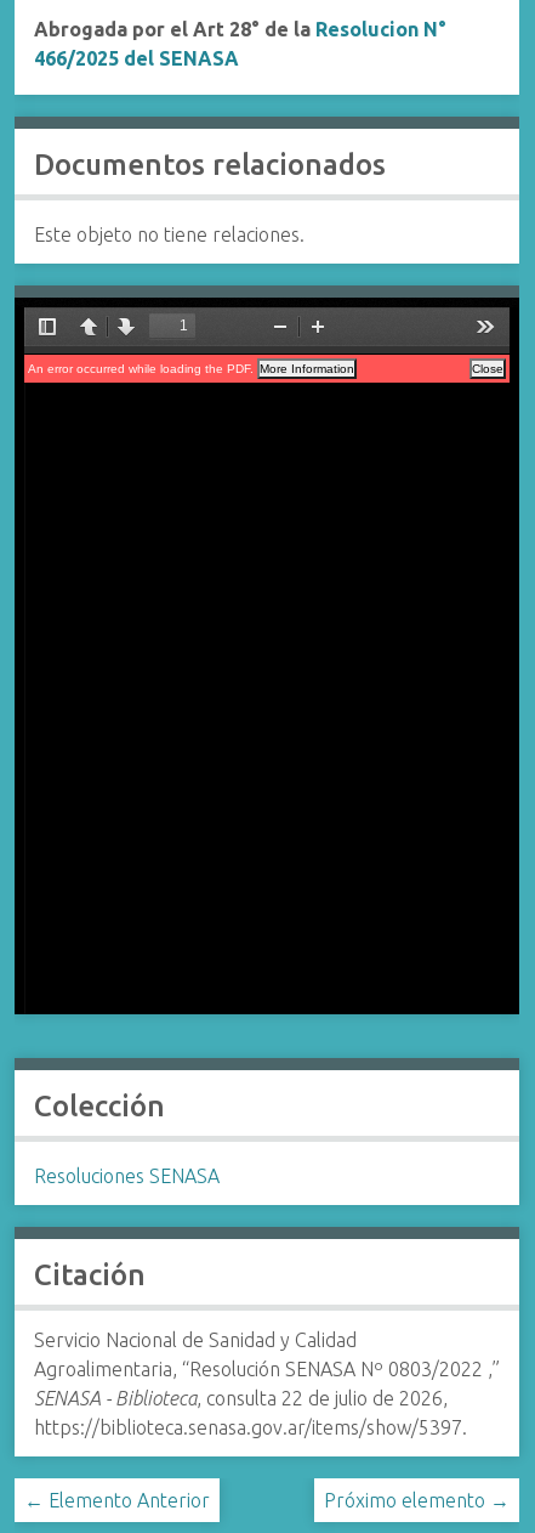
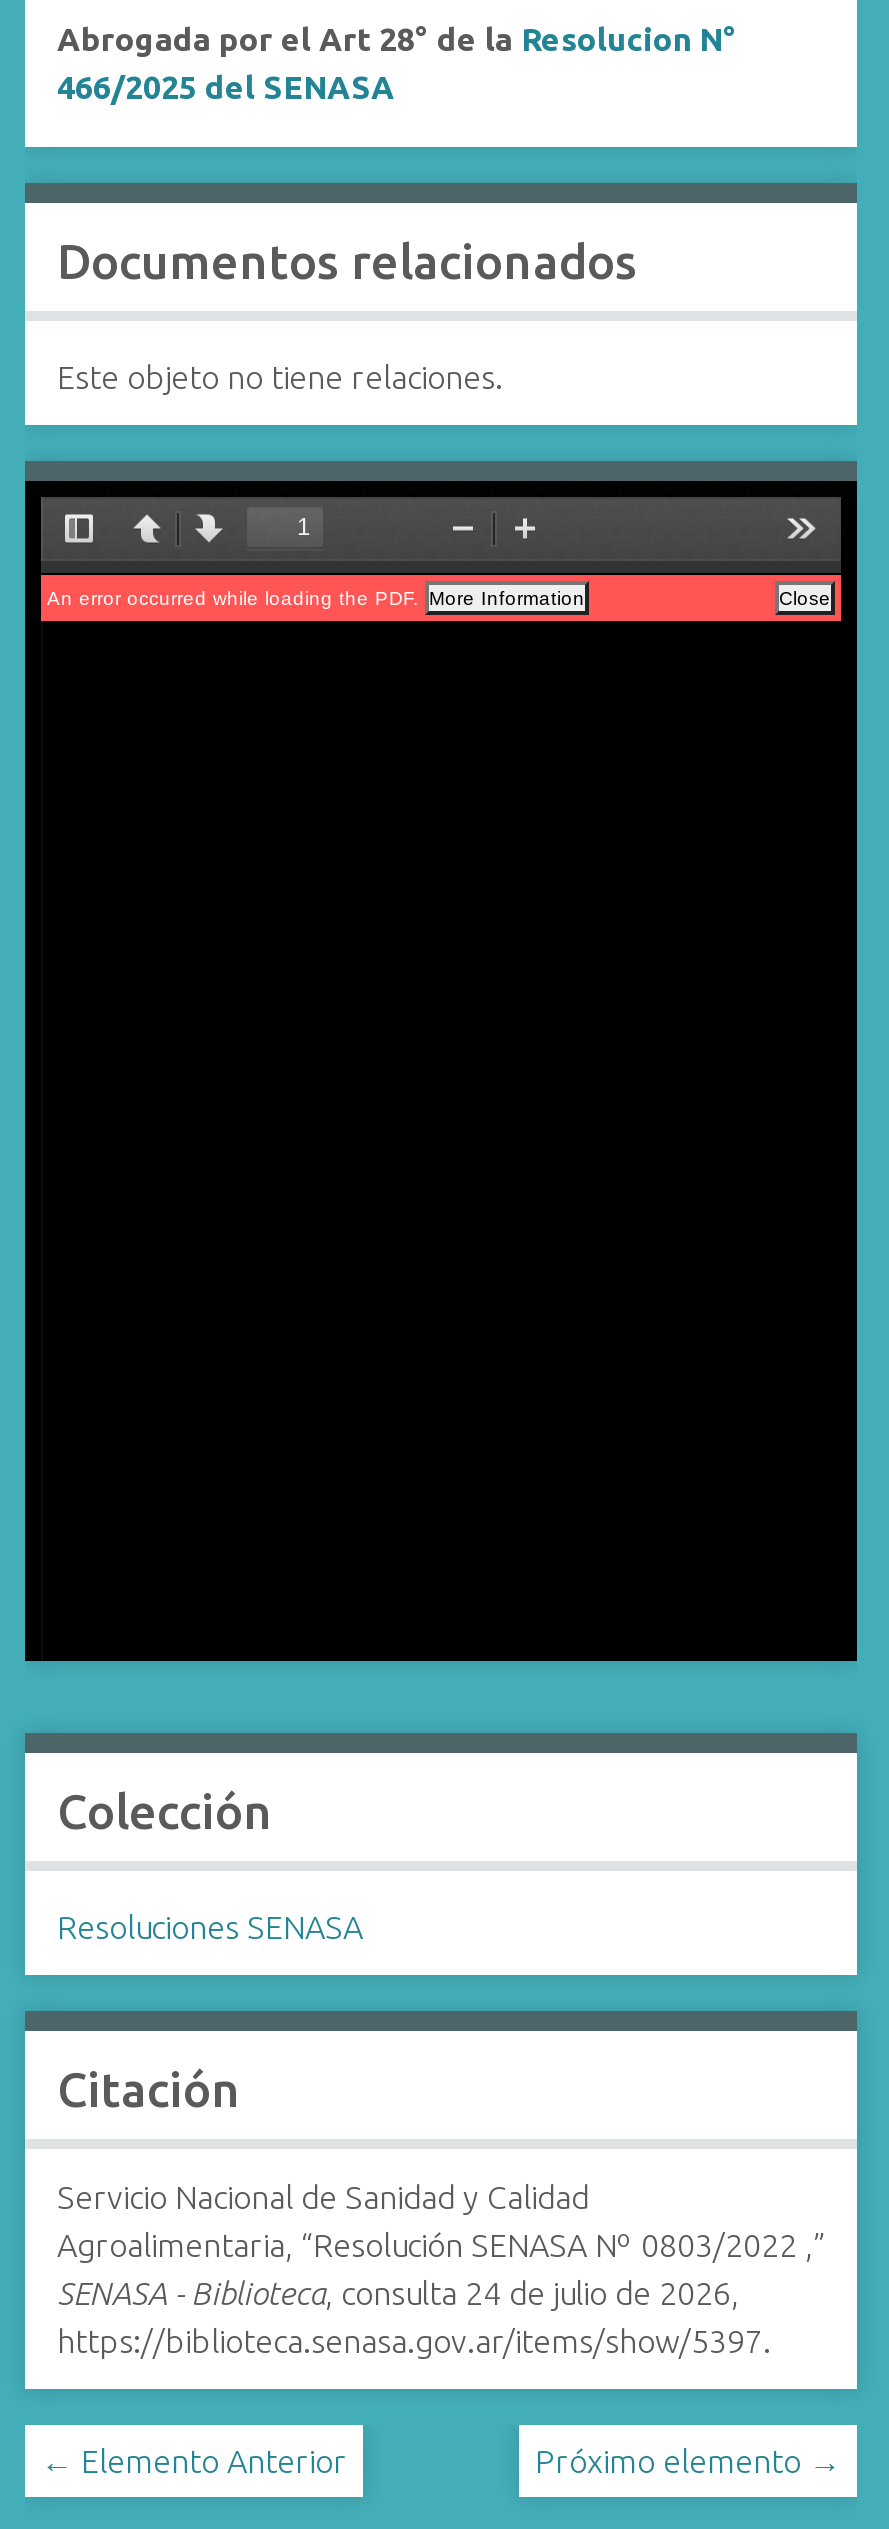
[34,1387,448,1409] SENASA - Biblioteca, consulta 22 de julio de 2026, -> [57,2275,739,2311] SENASA - Biblioteca, consulta 24 de julio de 2026,

